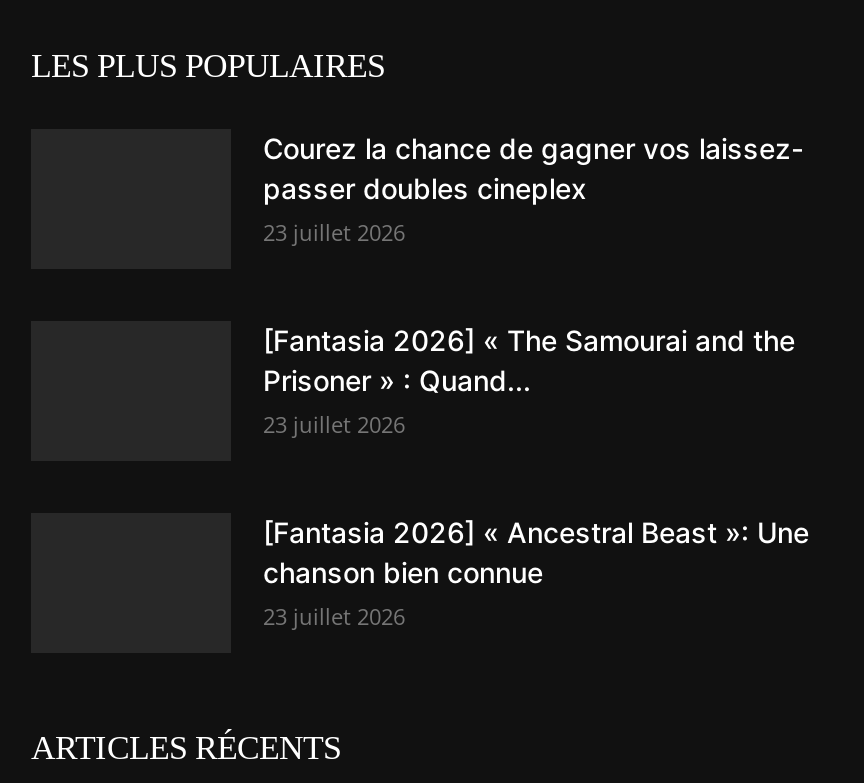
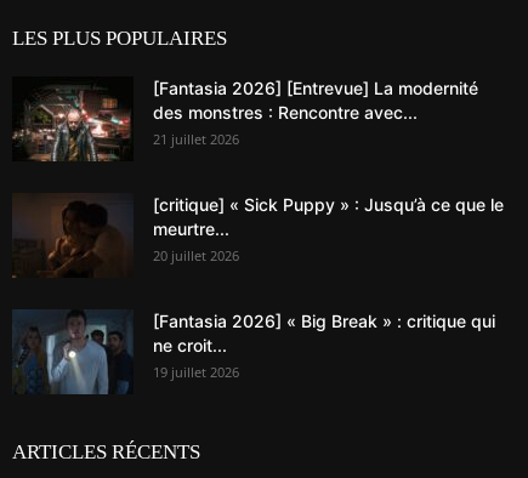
none -> [12,76,134,163] [image]
none -> [12,195,132,278] [image]
none -> [13,311,132,394] [image]
[263,130,803,246] Courez la chance de gagner vos laissez- | passer doubles cineplex | 23 juillet 2026 -> [153,77,478,147] [Fantasia 2026] [Entrevue] La modernité | des monstres : Rencontre avec... | 21 juillet 2026
[263,322,795,438] [Fantasia 2026] « The Samourai and the | Prisoner » : Quand... | 23 juillet 2026 -> [153,194,504,264] [critique] « Sick Puppy » : Jusqu’à ce que le | meurtre... | 20 juillet 2026
[263,514,809,630] [Fantasia 2026] « Ancestral Beast »: Une | chanson bien connue | 23 juillet 2026 -> [153,310,495,380] [Fantasia 2026] « Big Break » : critique qui | ne croit... | 19 juillet 2026

